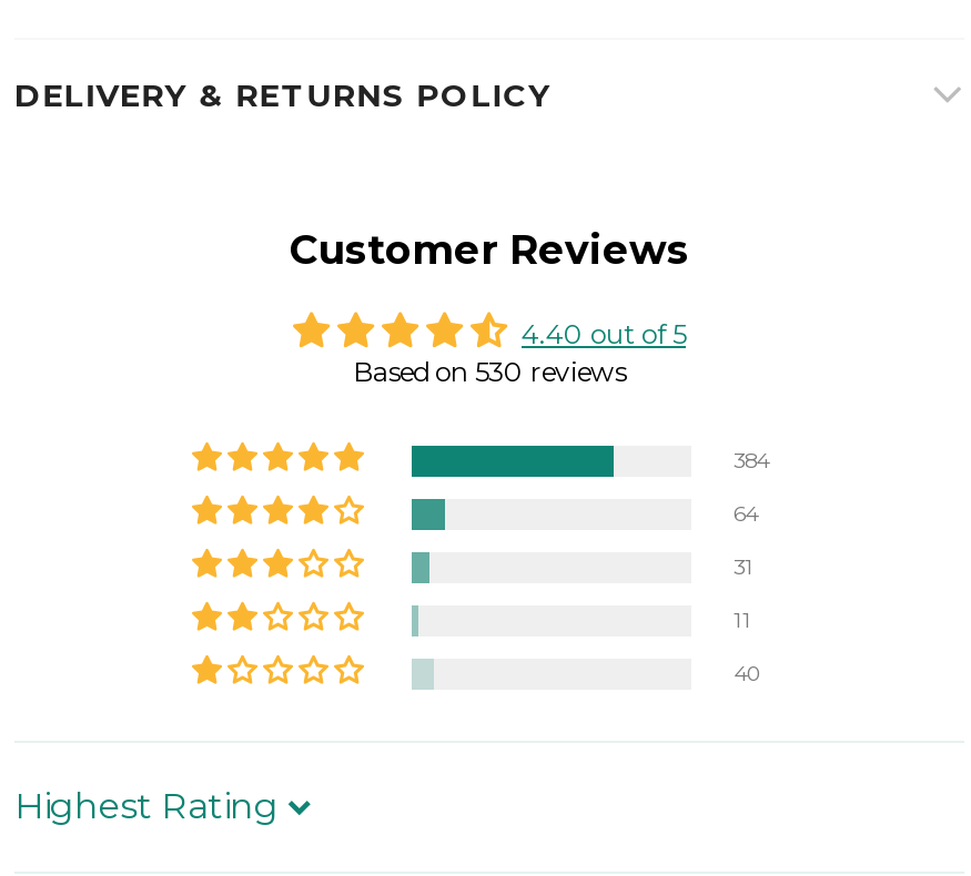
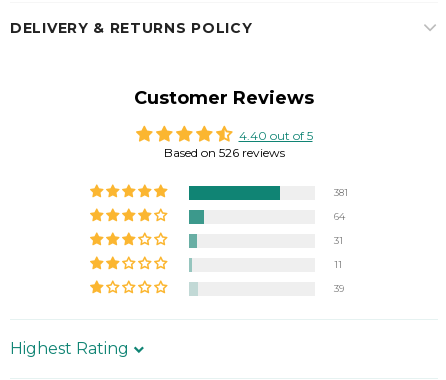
[353,355,626,388] Based on 530 reviews -> [163,145,284,160] Based on 526 reviews
[734,447,769,471] 384 -> [334,187,348,198] 381
[734,660,760,684] 40 -> [334,283,344,294] 39

